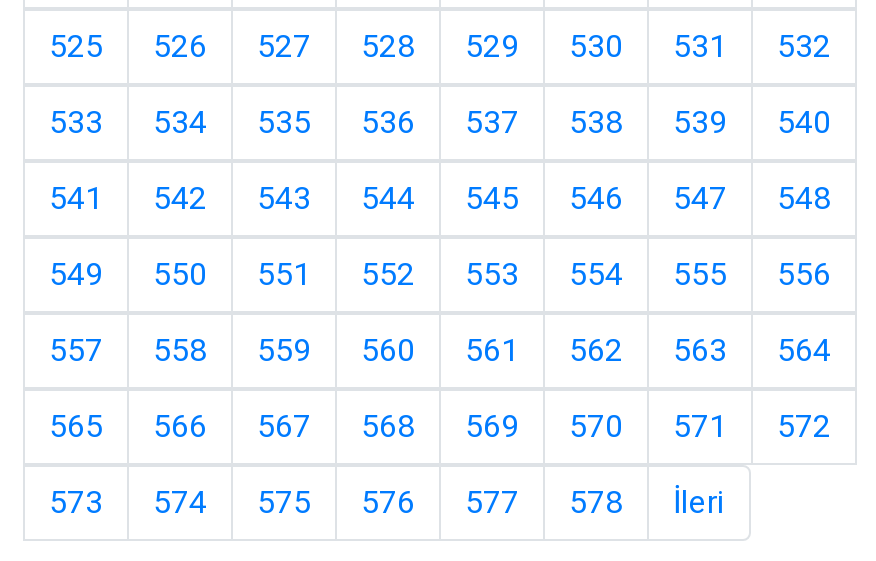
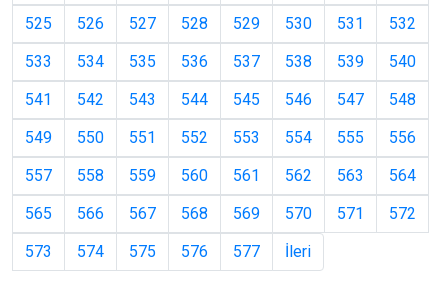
[569,483,623,521] 578 -> none

